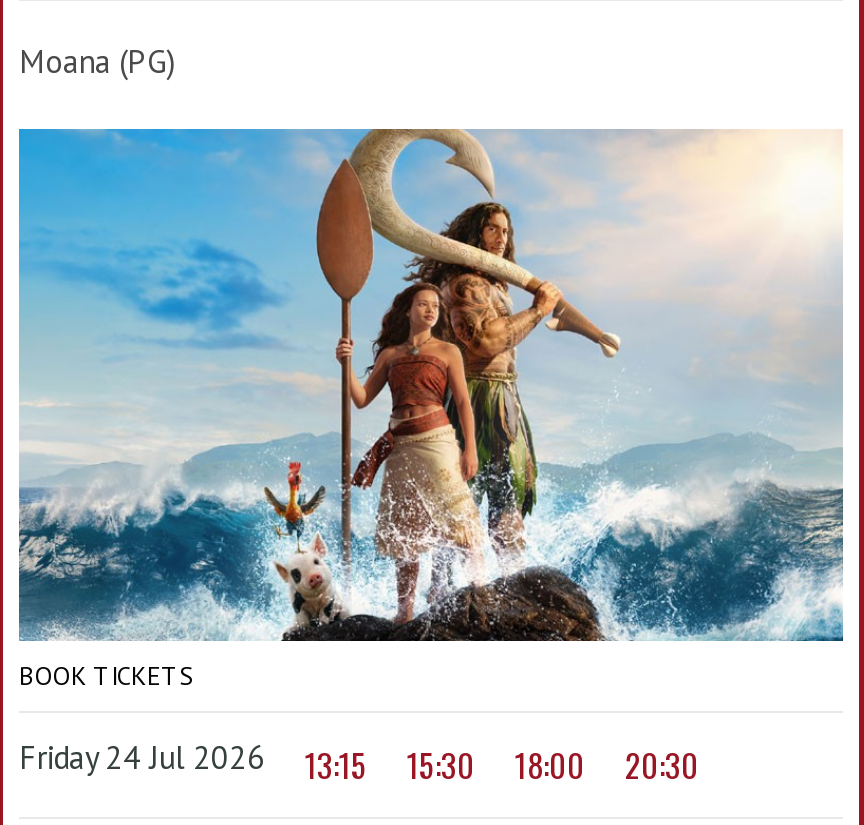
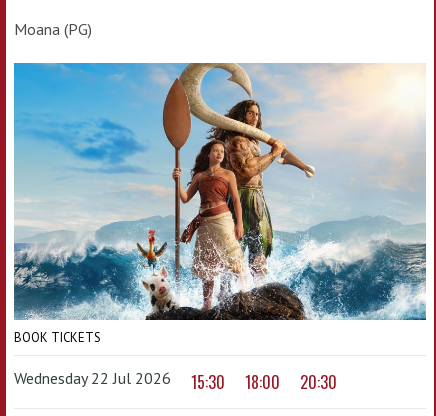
[19,738,367,790] Friday 24 Jul 2026 | 13:15 -> [14,368,171,388] Wednesday 22 Jul 2026

